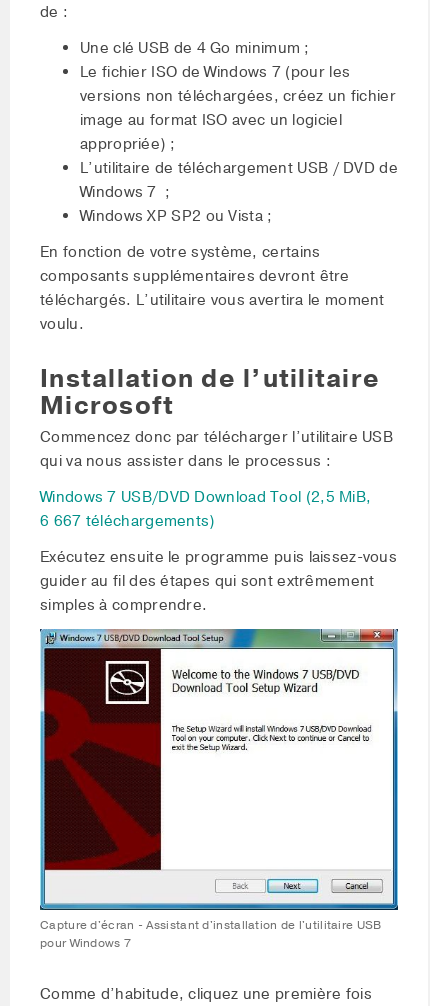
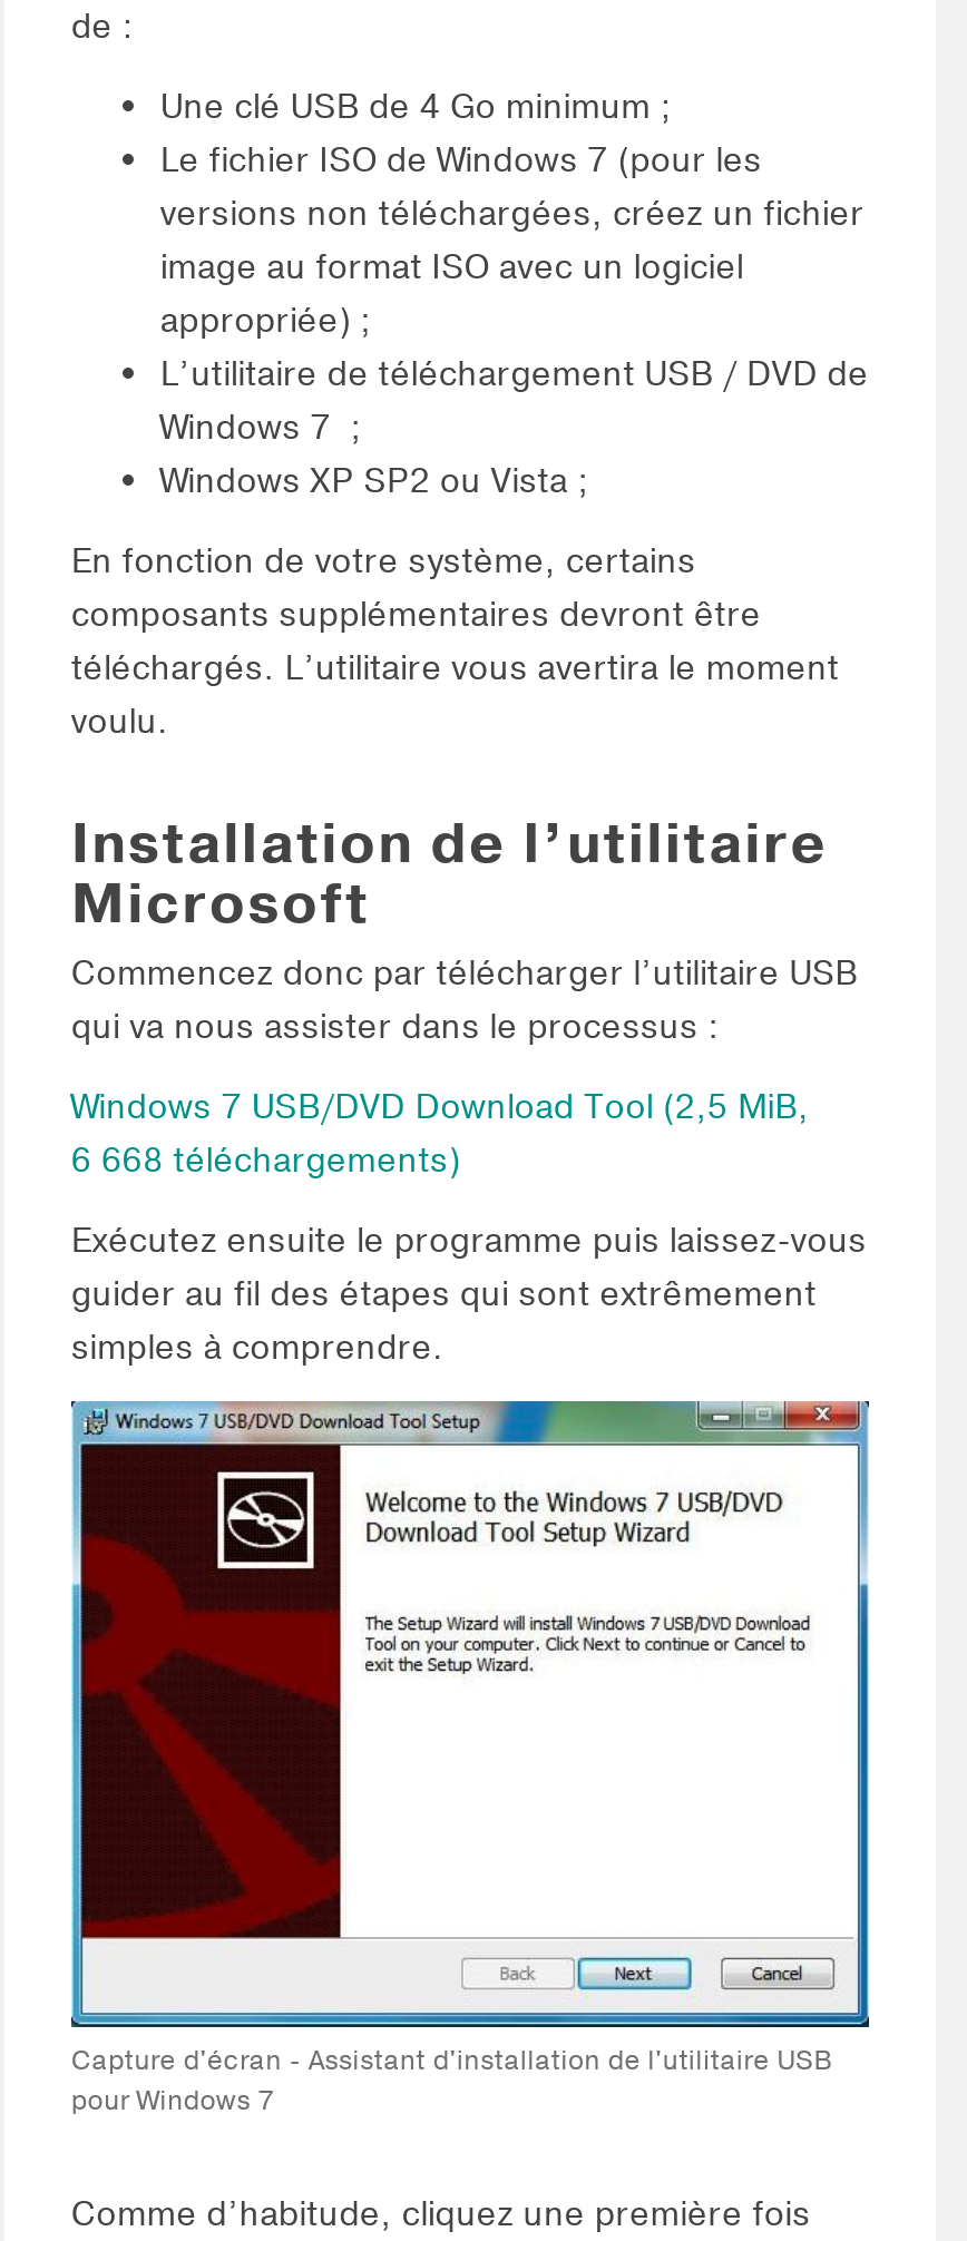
[40,511,215,531] 6 667 téléchargements) -> [71,1139,460,1184] 6 668 téléchargements)

